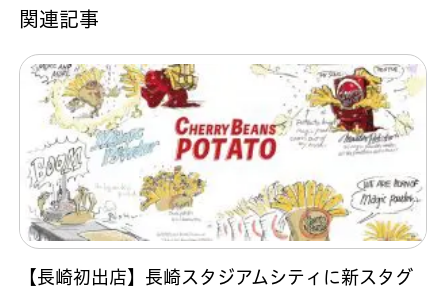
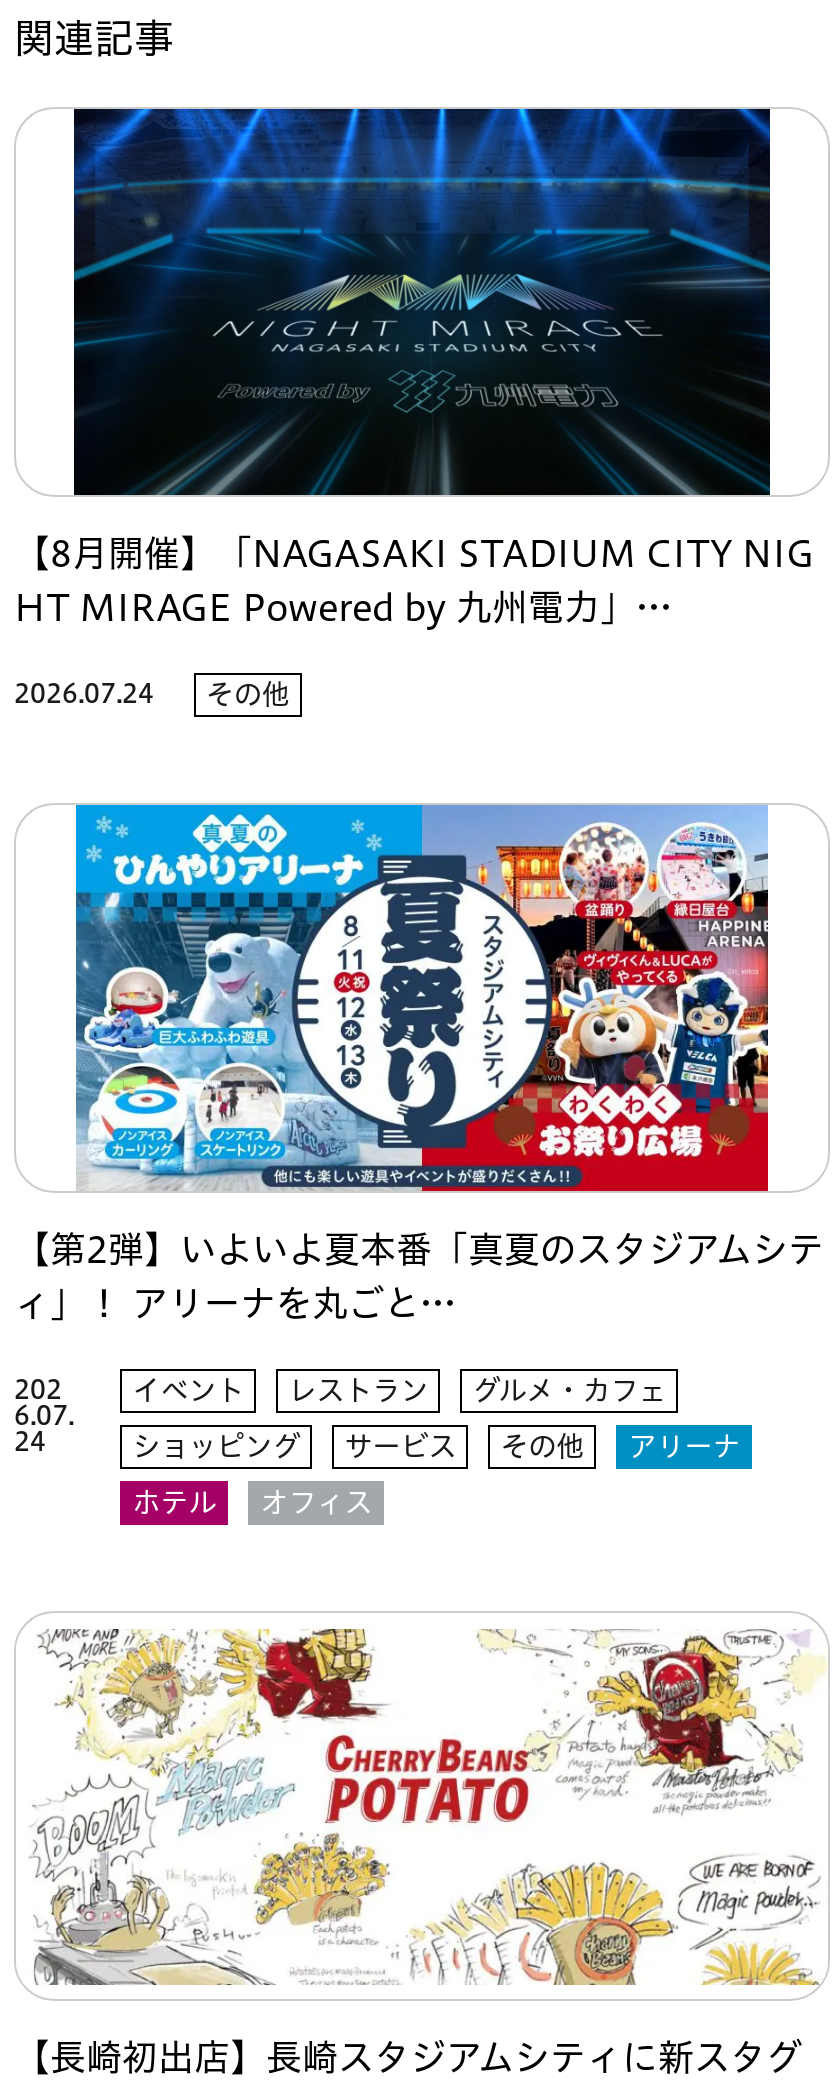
none -> [14,106,814,708] [image] | 【8月開催】「NAGASAKI STADIUM CITY NIG | HT MIRAGE Powered by 九州電力」… | 2026.07.24 | その他
none -> [14,802,824,1454] [image] | 【第2弾】いよいよ夏本番「真夏のスタジアムシテ | ィ」！ アリーナを丸ごと… | 202 | 6.07. | 24
none -> [133,1376,741,1516] イベント | レストラン | グルメ・カフェ | ショッピング | サービス | その他 | アリーナ | ホテル | オフィス

